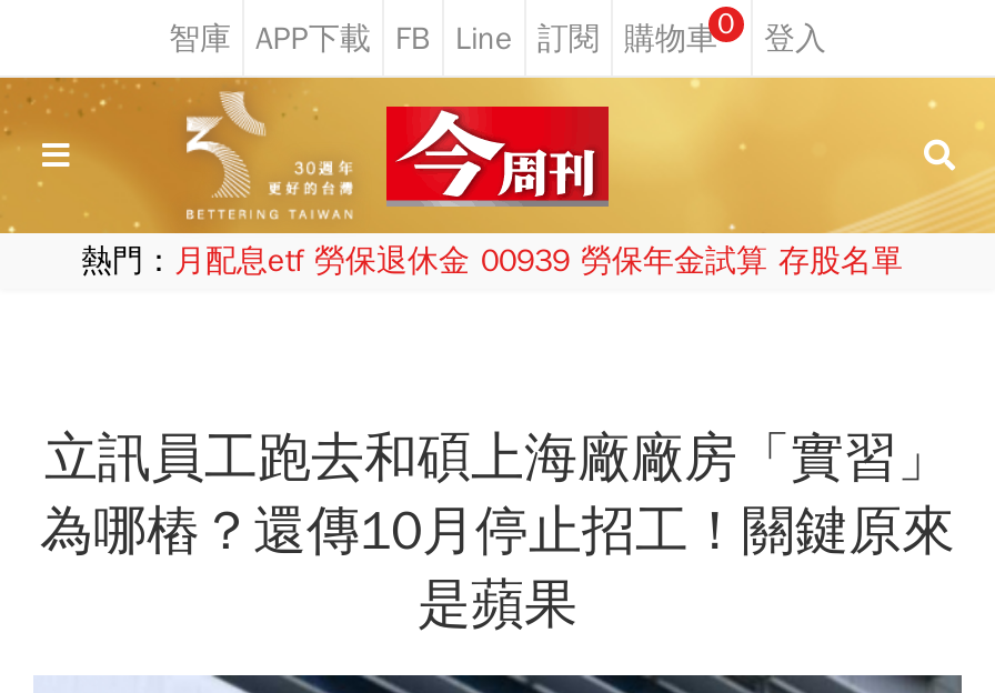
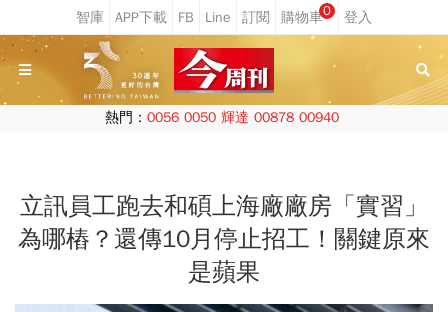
[81,242,903,280] 熱門：月配息etf 勞保退休金 00939 勞保年金試算 存股名單 -> [104,109,338,126] 熱門：0056 0050 輝達 00878 00940

